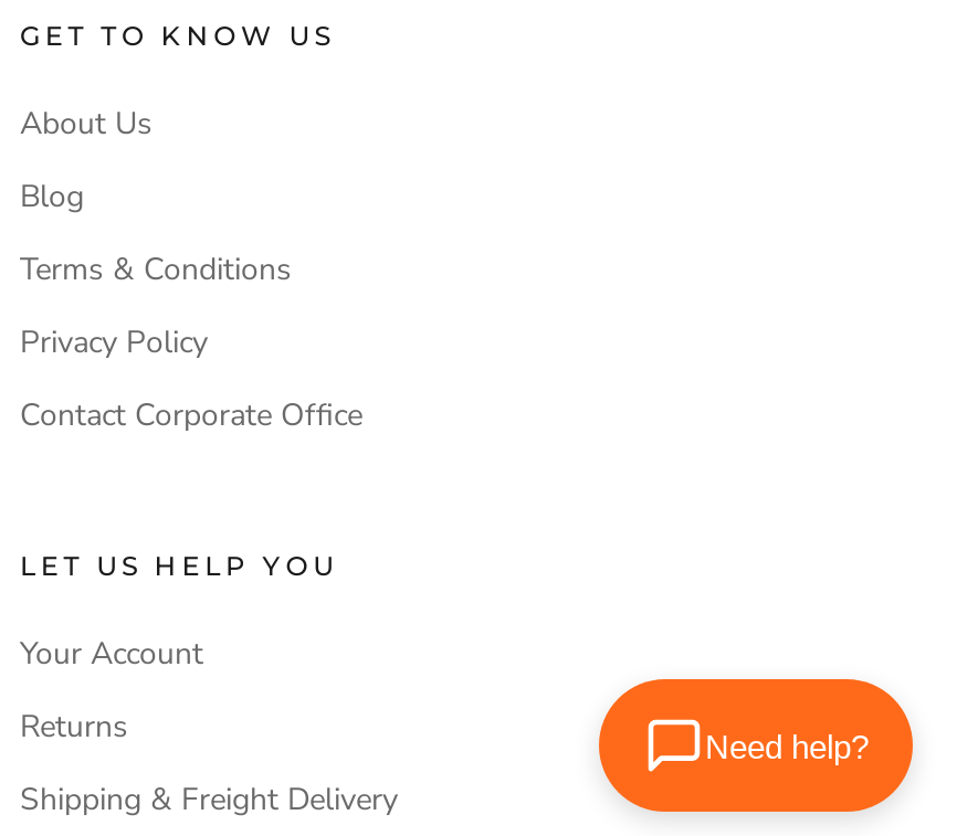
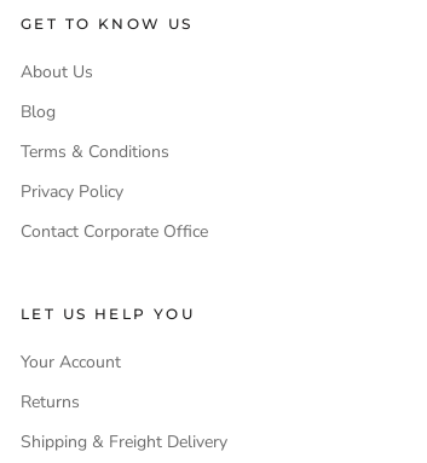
[597,677,915,816] [image] -> none

